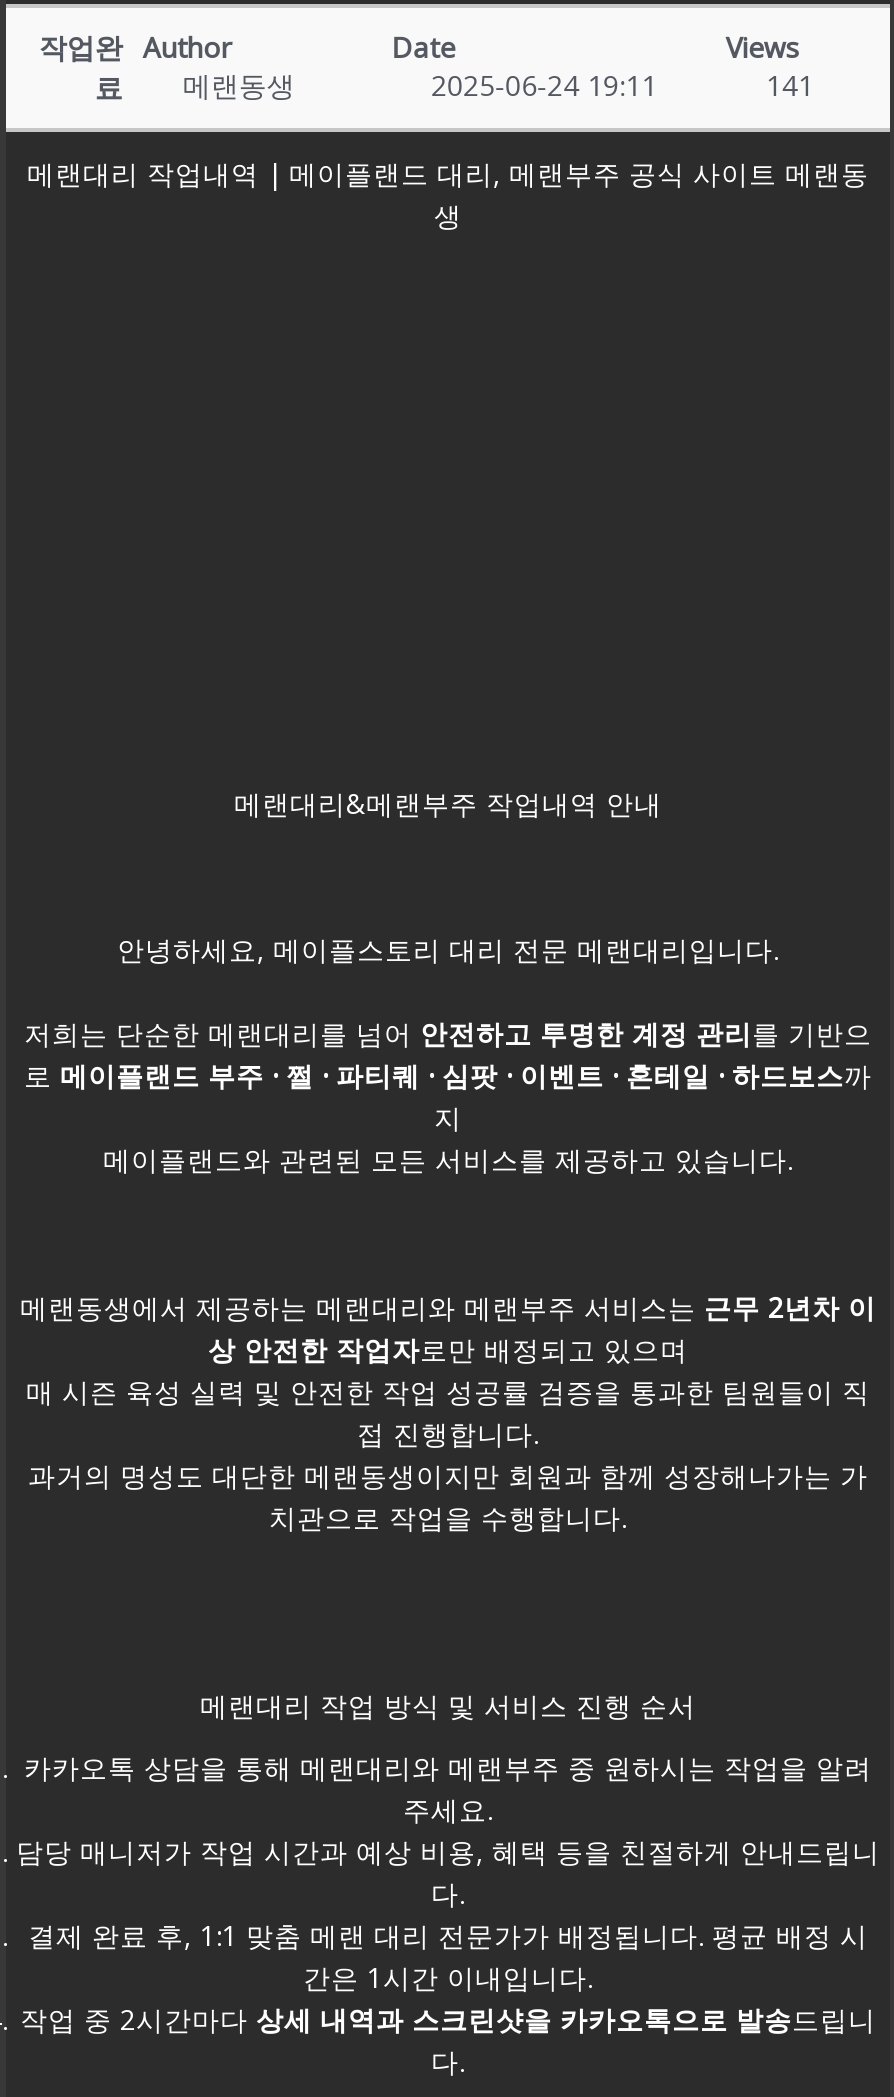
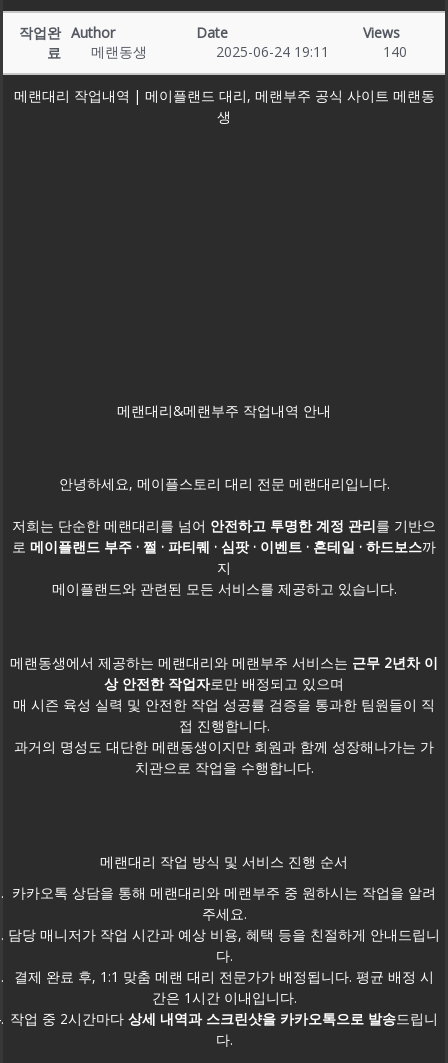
[766,66,814,104] 141 -> [383,42,407,61] 140

